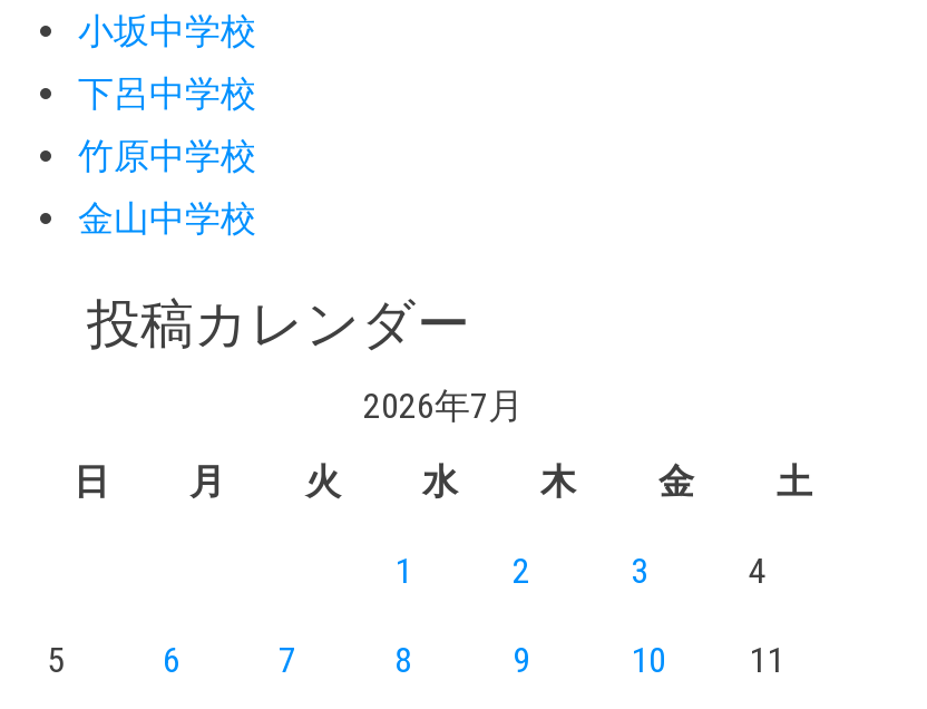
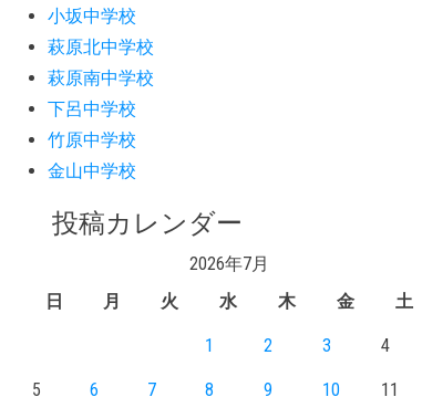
none -> [48,36,154,88] 萩原北中学校 | 萩原南中学校

